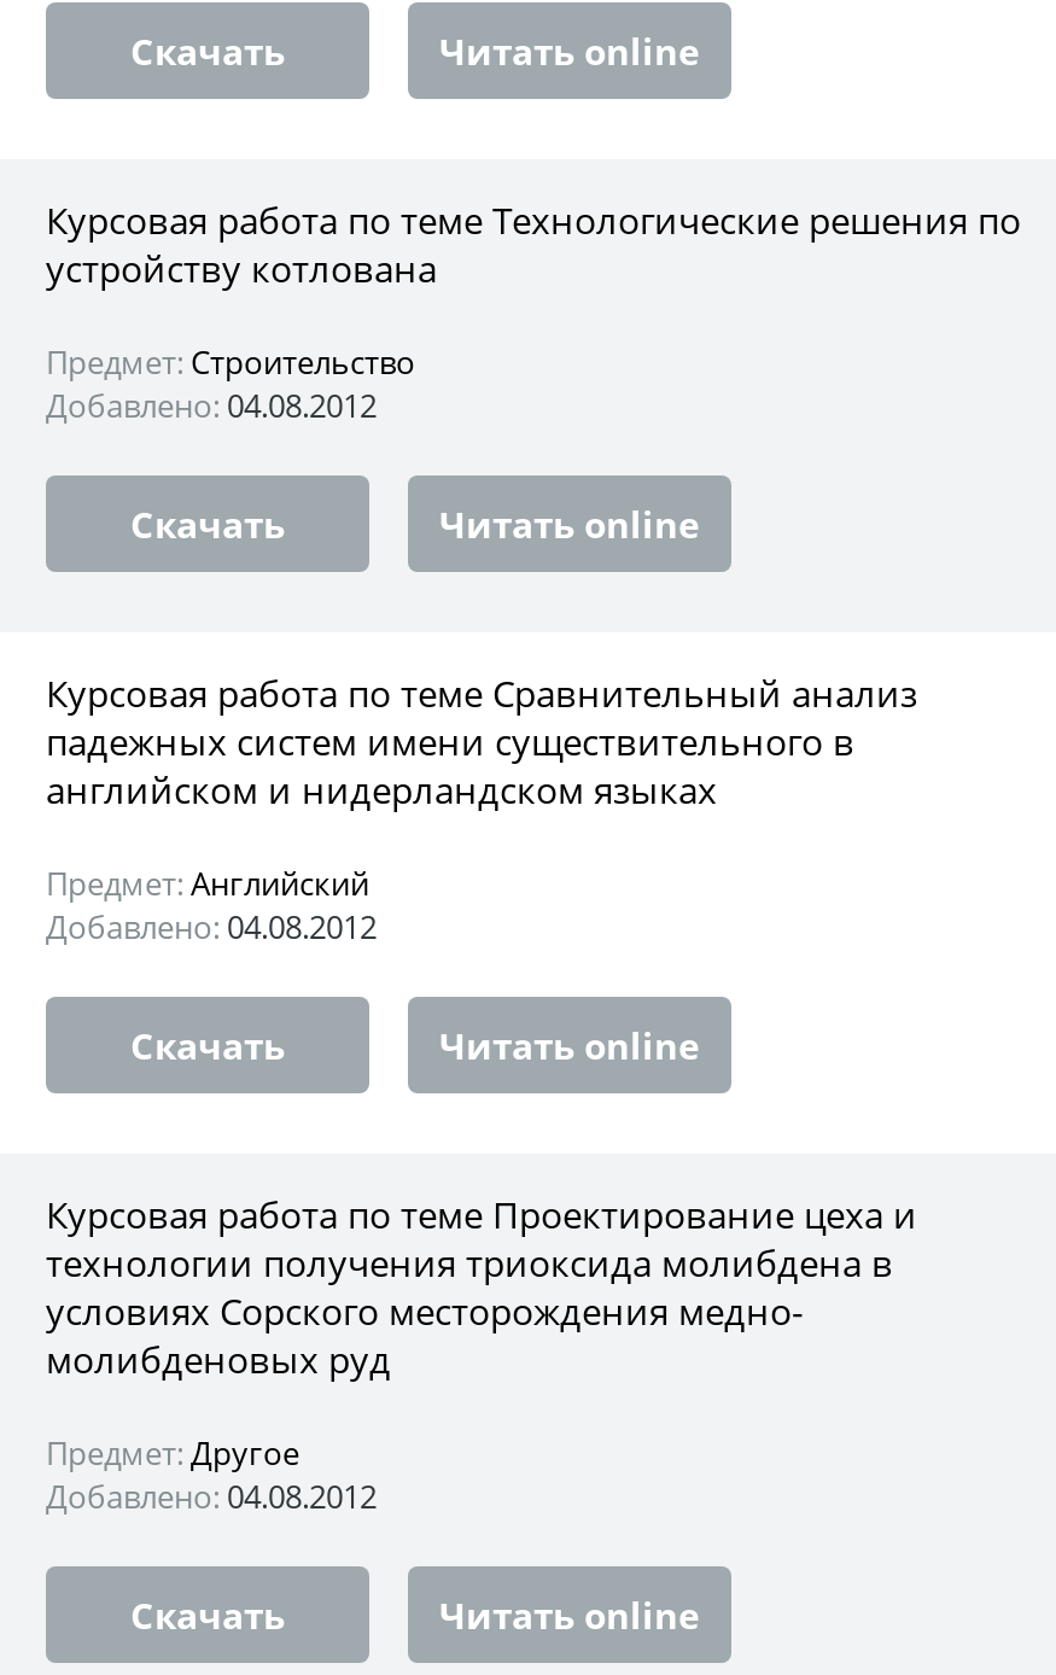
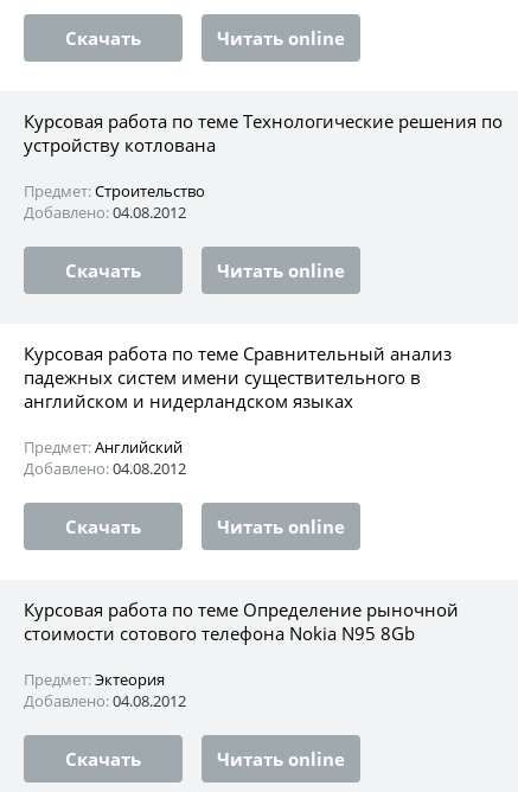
[46,1189,917,1382] Курсовая работа по теме Проектирование цеха и | технологии получения триоксида молибдена в | условиях Сорского месторождения медно- | молибденовых руд -> [24,597,459,645] Курсовая работа по теме Определение рыночной | стоимости сотового телефона Nokia N95 8Gb
[46,1431,299,1474] Предмет: Другое -> [24,668,165,690] Предмет: Эктеория

